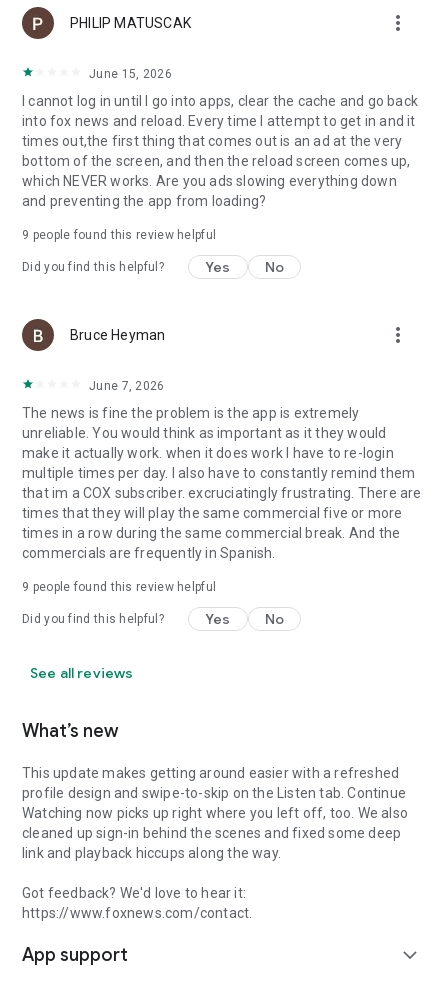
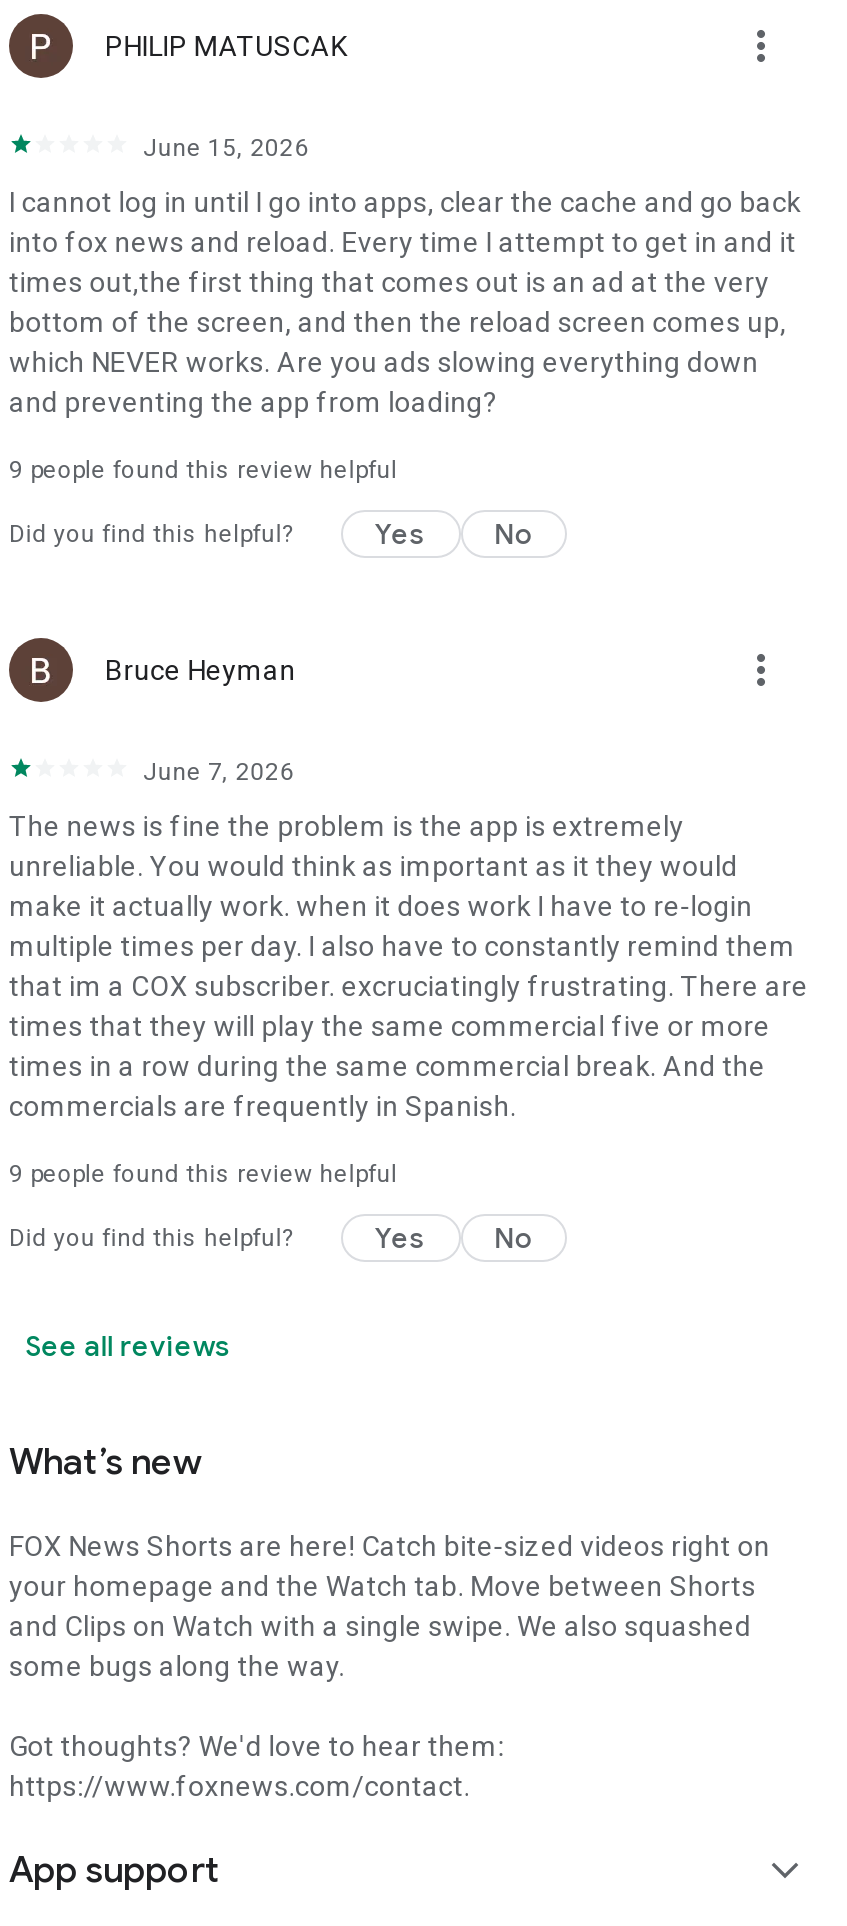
[22,765,408,861] This update makes getting around easier with a refreshed | profile design and swipe-to-skip on the Listen tab. Continue | Watching now picks up right where you left off, too. We also | cleaned up sign-in behind the scenes and fixed some deep | link and playback hiccups along the way. -> [9,1530,770,1682] FOX News Shorts are here! Catch bite-sized videos right on | your homepage and the Watch tab. Move between Shorts | and Clips on Watch with a single swipe. We also squashed | some bugs along the way.
[22,885,246,901] Got feedback? We'd love to hear it: -> [9,1730,504,1762] Got thoughts? We'd love to hear them:

